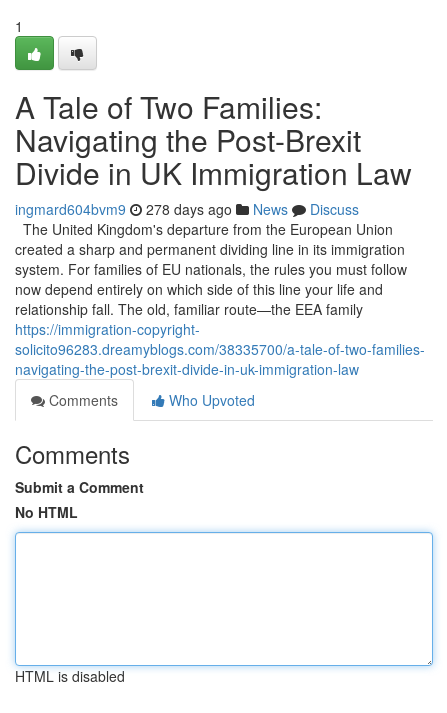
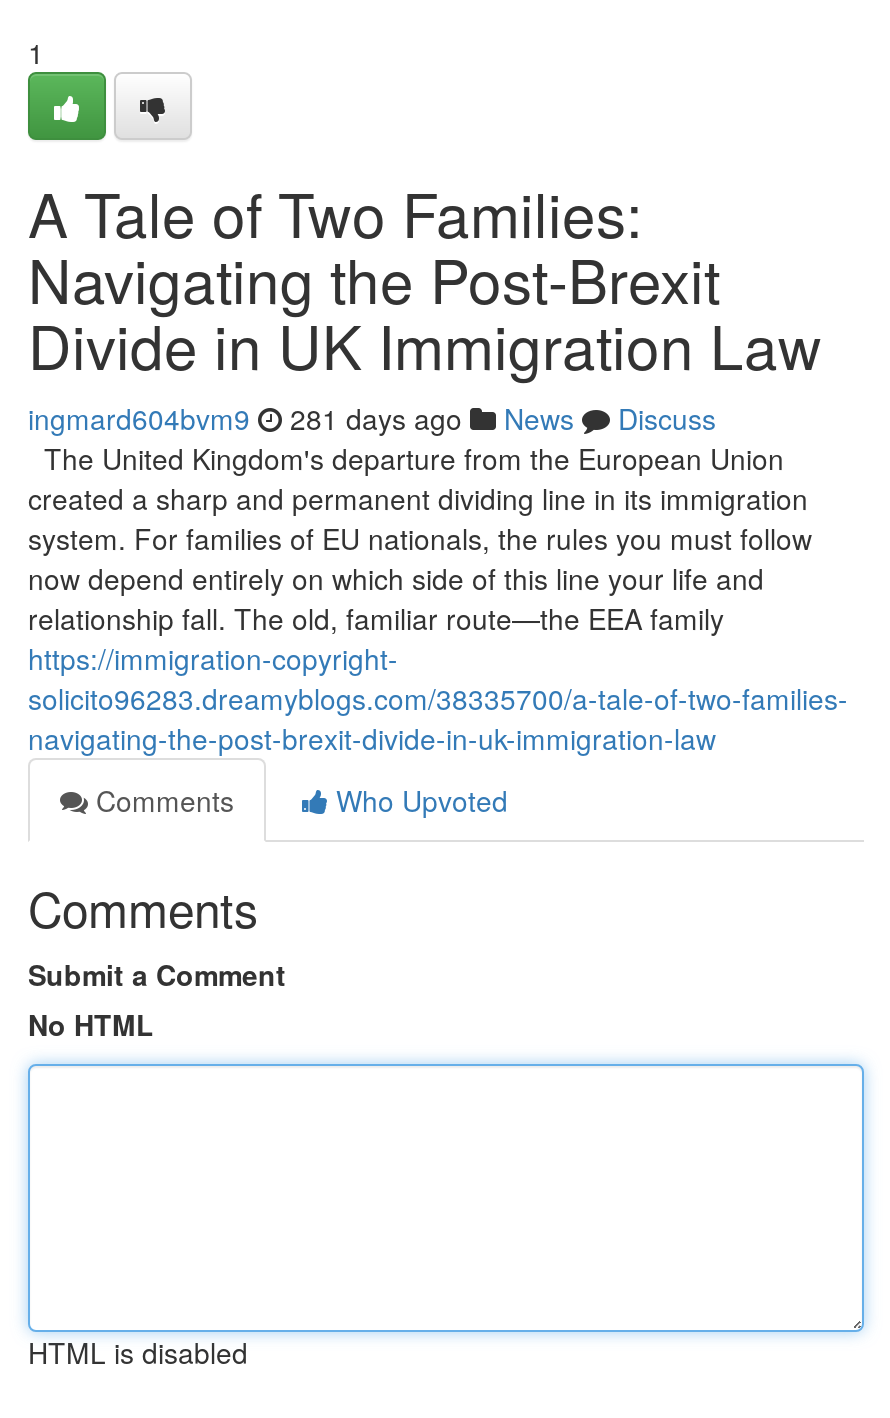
[15,199,359,219] ingmard604bvm9 278 days ago News Discuss -> [28,398,716,438] ingmard604bvm9 281 days ago News Discuss

